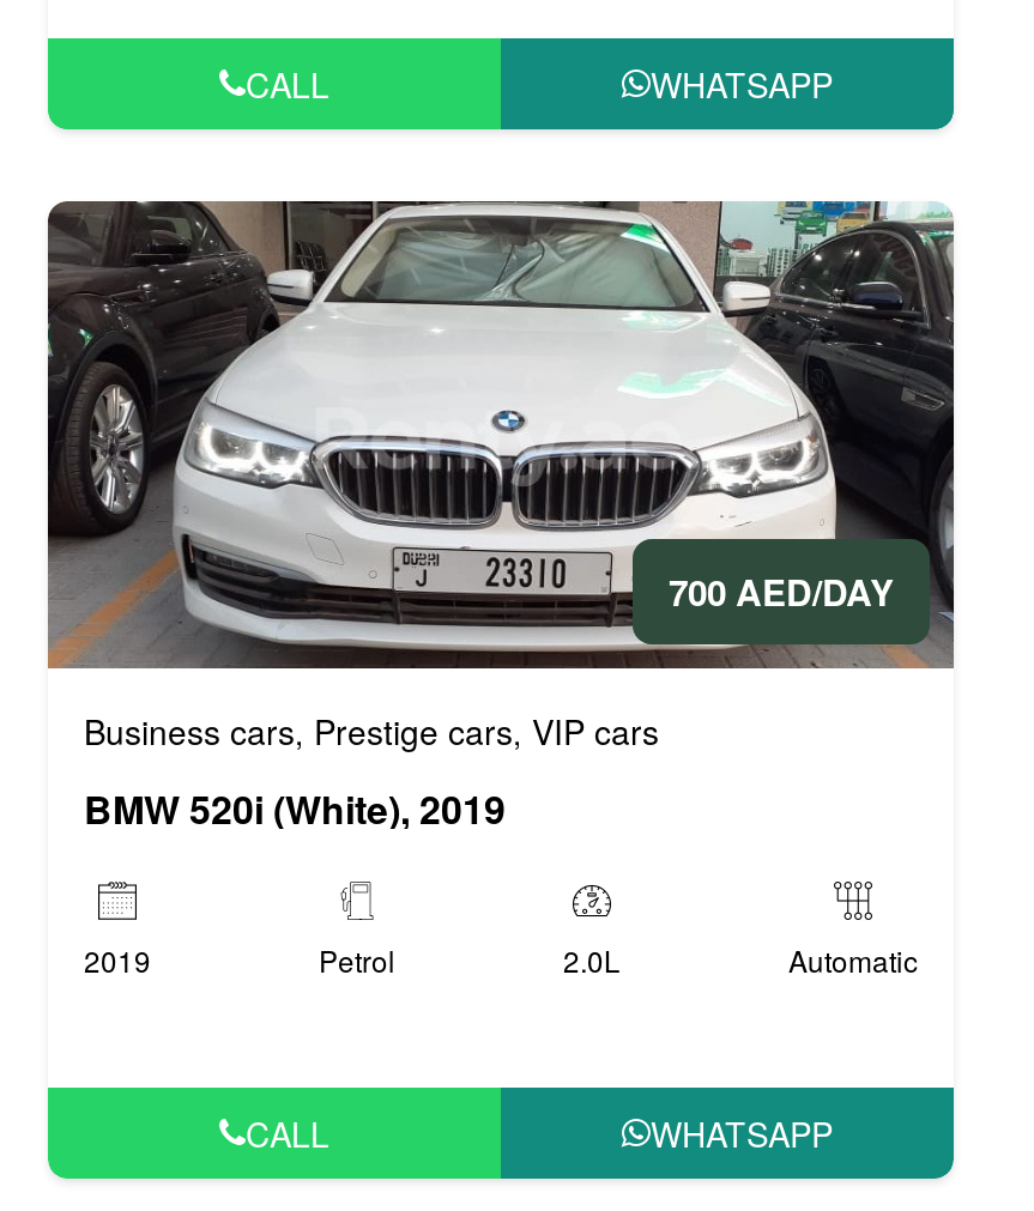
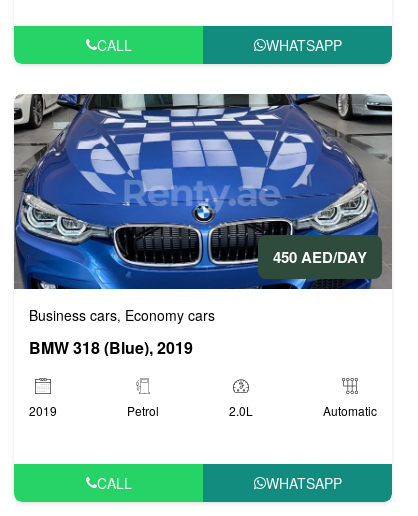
[46,199,956,671] [image] | 700 AED/DAY -> [13,93,392,290] [image] | 450 AED/DAY
[84,706,659,753] Business cars, Prestige cars, VIP cars -> [29,304,215,324] Business cars, Economy cars
[84,780,506,835] BMW 520i (White), 2019 -> [29,335,193,358] BMW 318 (Blue), 2019

